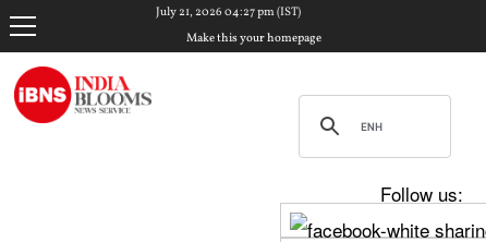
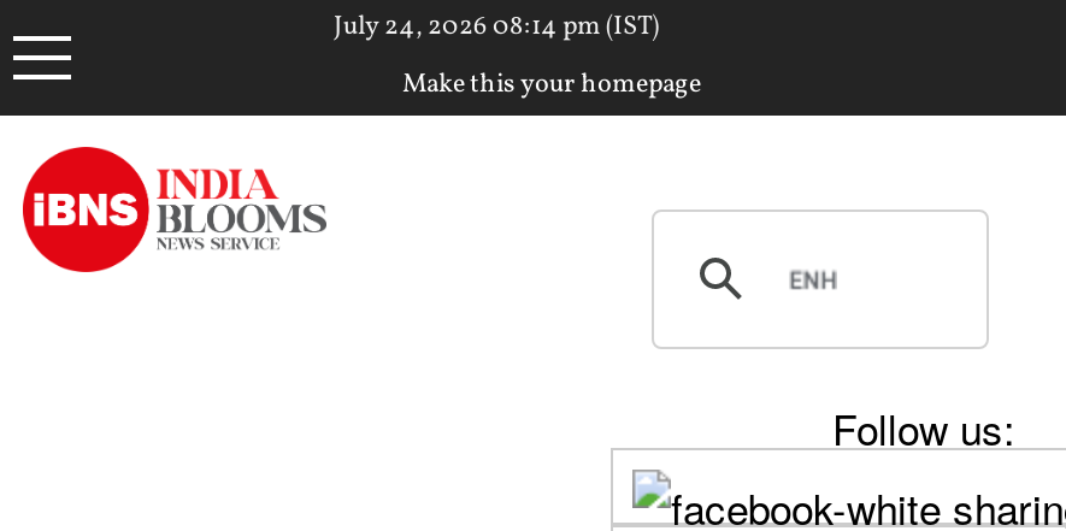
[156,4,301,21] July 21, 2026 04:27 pm (IST) -> [334,10,659,46] July 24, 2026 08:14 pm (IST)

